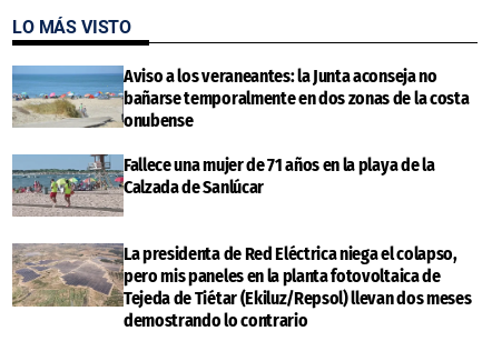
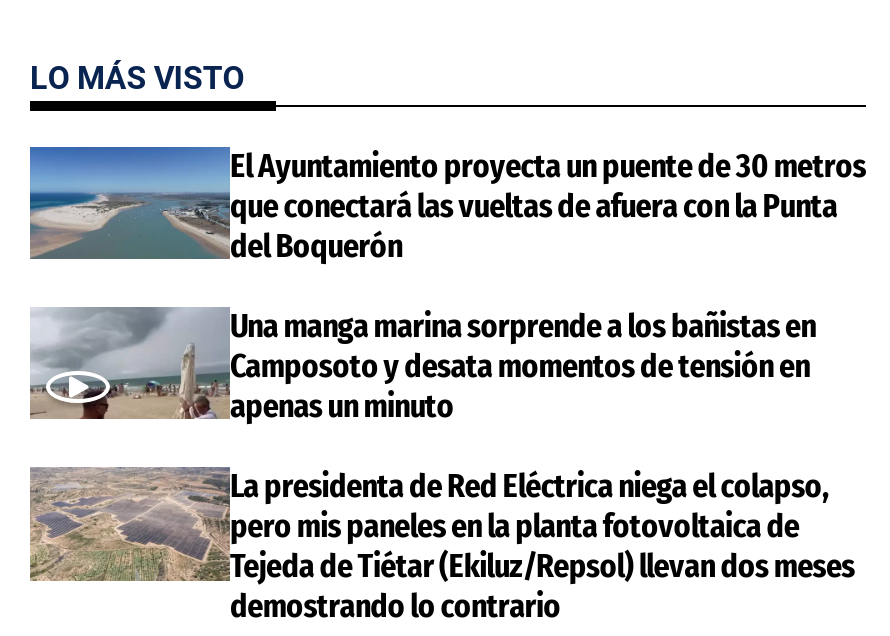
[12,65,469,131] [image] | Aviso a los veraneantes: la Junta aconseja no | bañarse temporalmente en dos zonas de la costa | onubense -> [28,147,866,265] [image] | El Ayuntamiento proyecta un puente de 30 metros | que conectará las vueltas de afuera con la Punta | del Boquerón
[12,153,434,215] [image] | Fallece una mujer de 71 años en la playa de la | Calzada de Sanlúcar -> [32,307,816,425] [image] | Una manga marina sorprende a los bañistas en | Camposoto y desata momentos de tensión en | apenas un minuto

